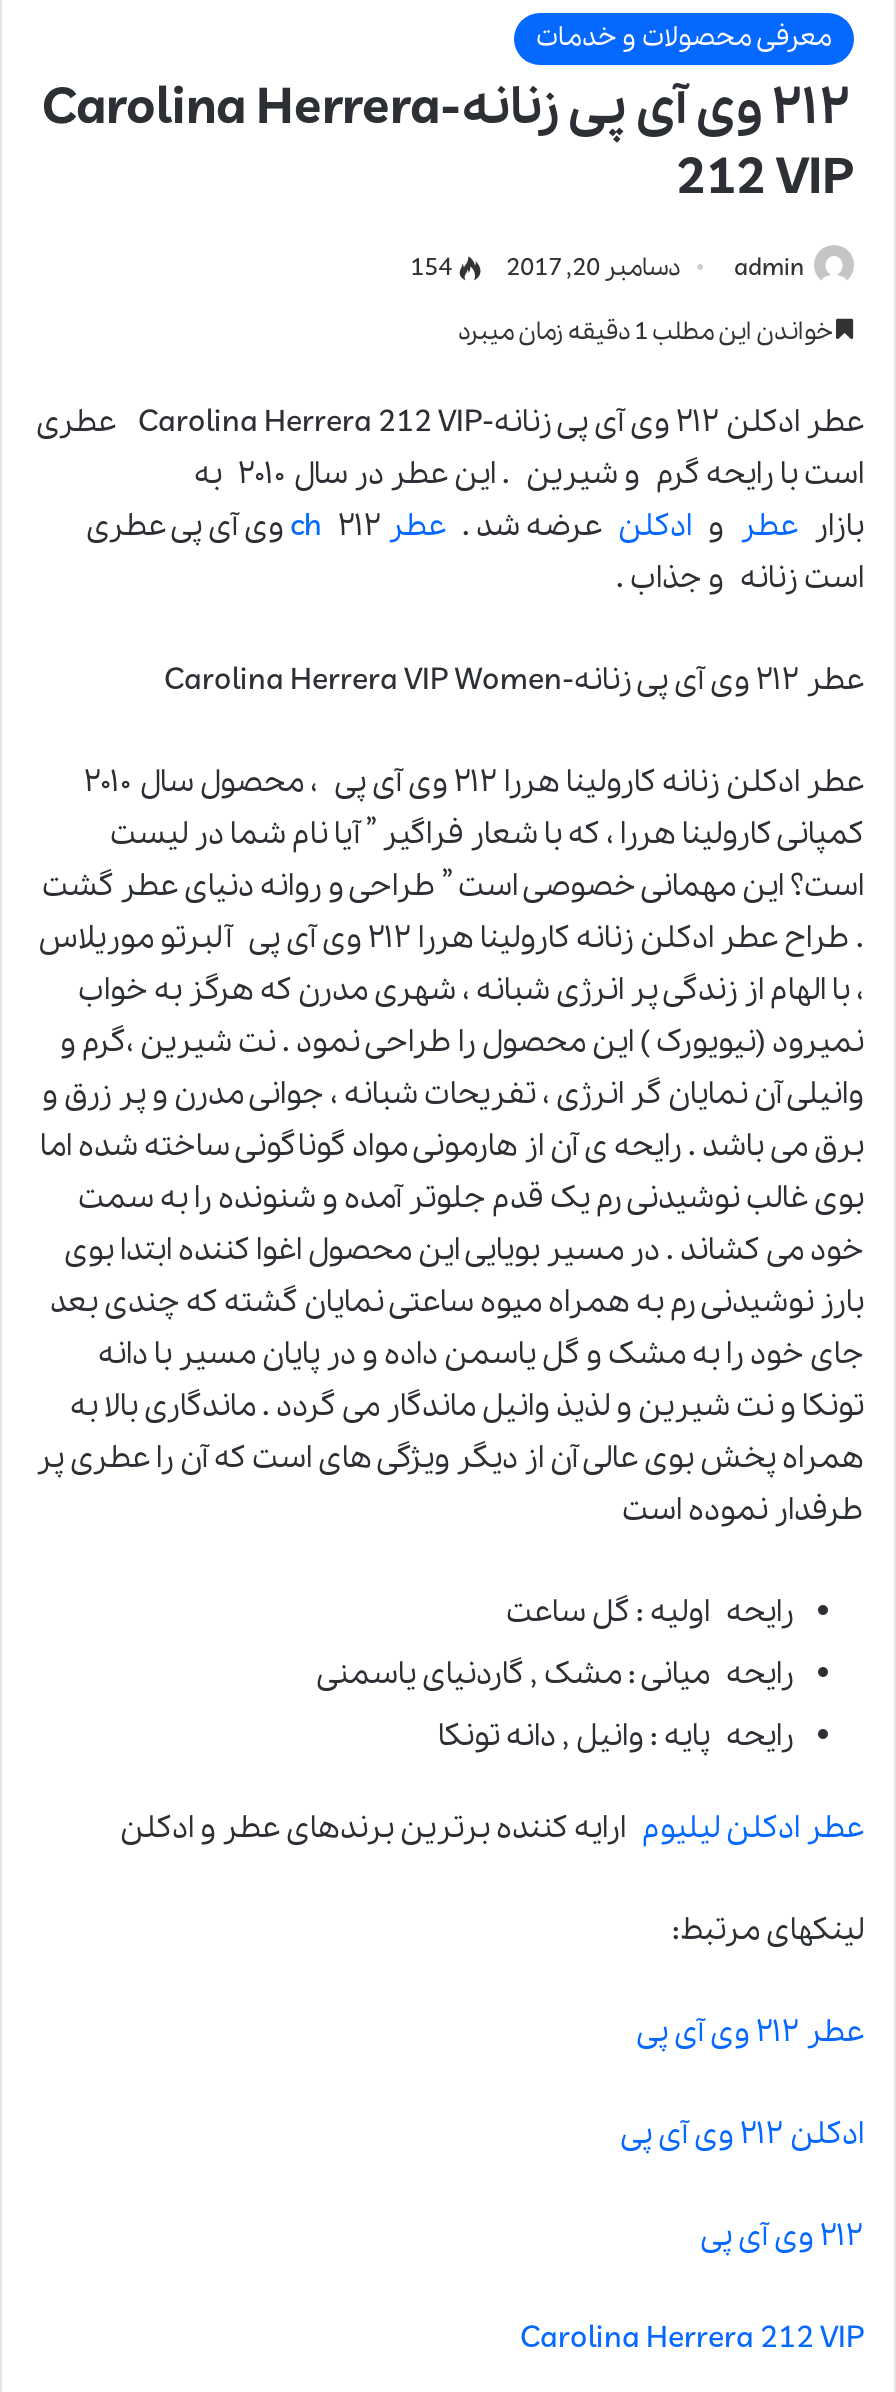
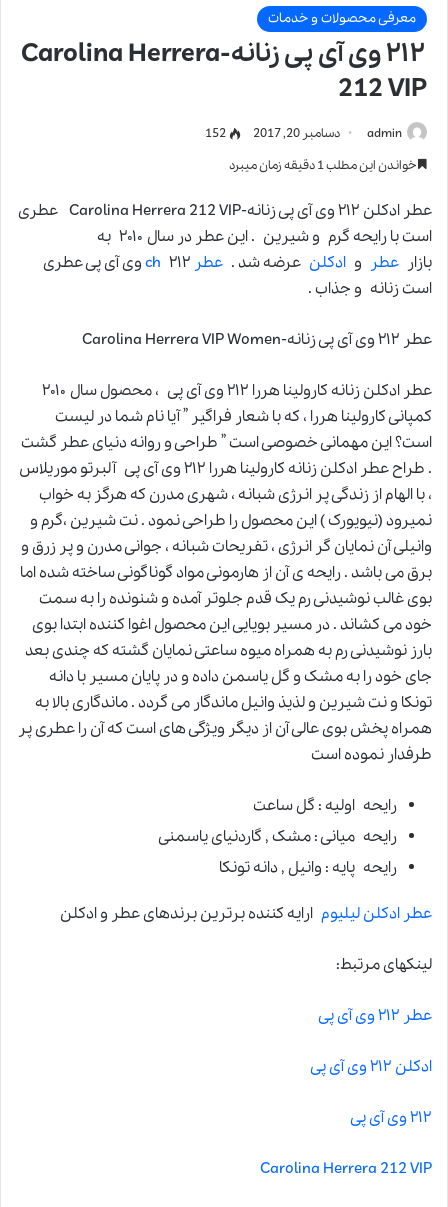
[410,251,452,285] 154 -> [205,125,226,142] 152

